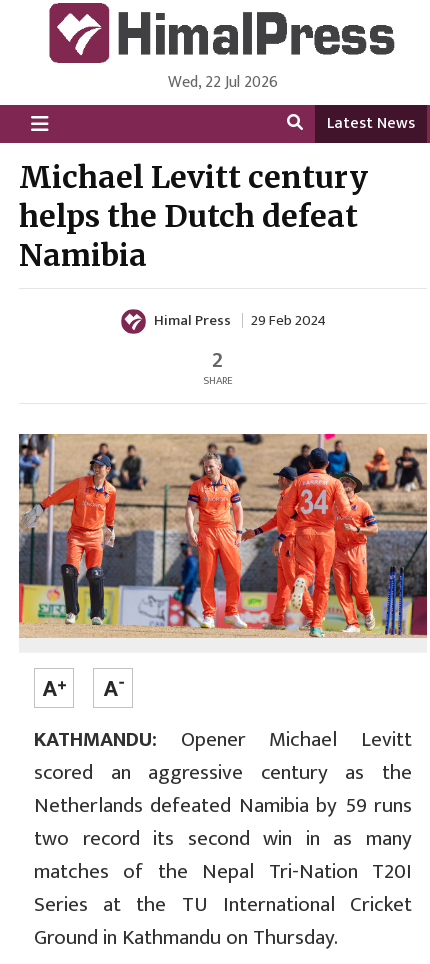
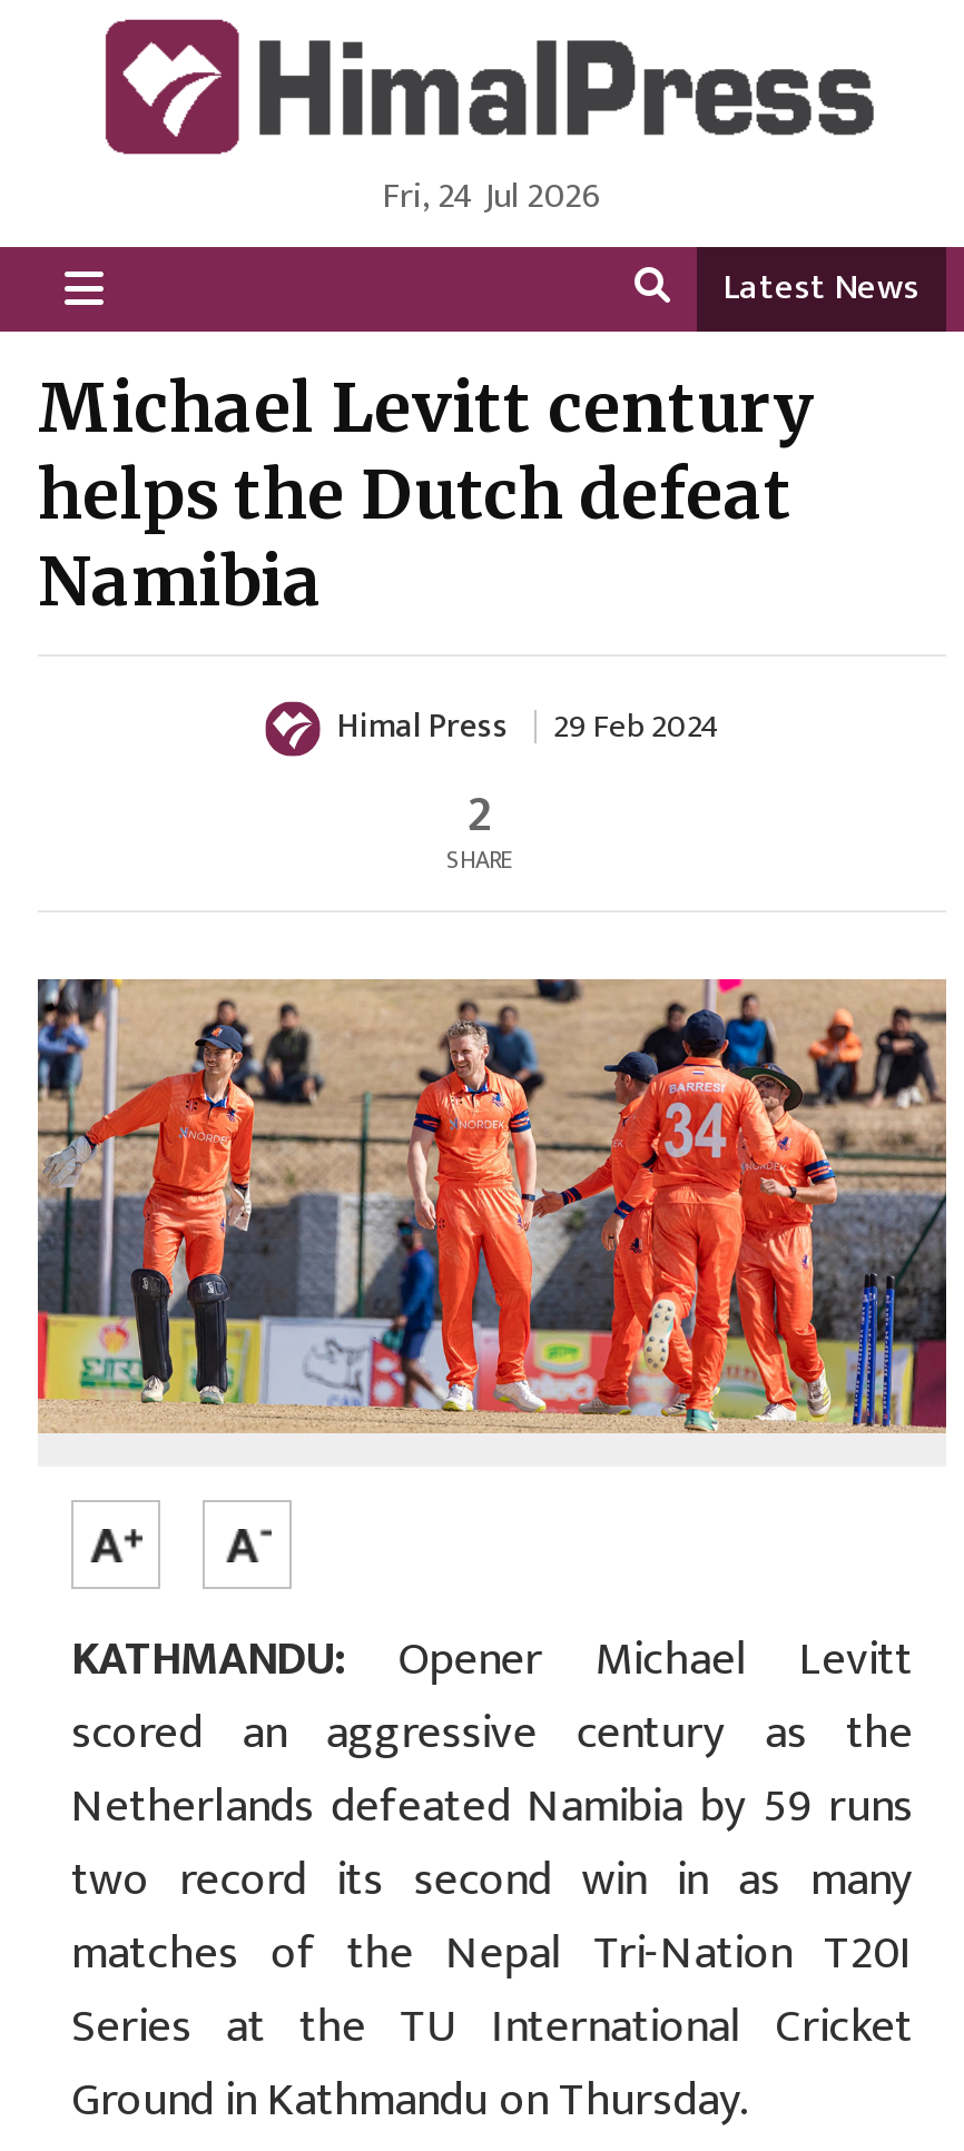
[168,69,278,96] Wed, 22 Jul 2026 -> [382,168,602,228] Fri, 24 Jul 2026

